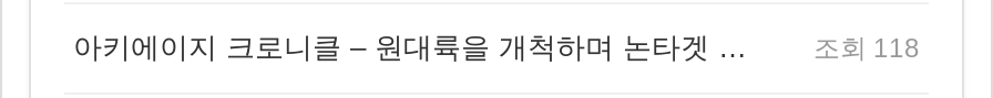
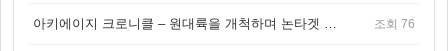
[813,32,920,63] 조회 118 -> [374,17,415,31] 조회 76

